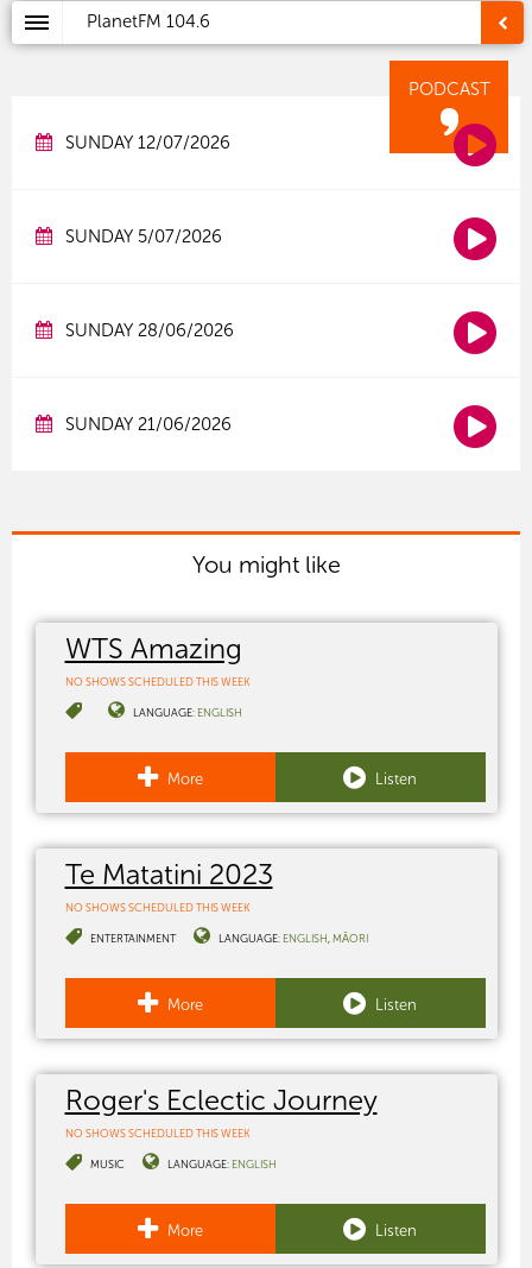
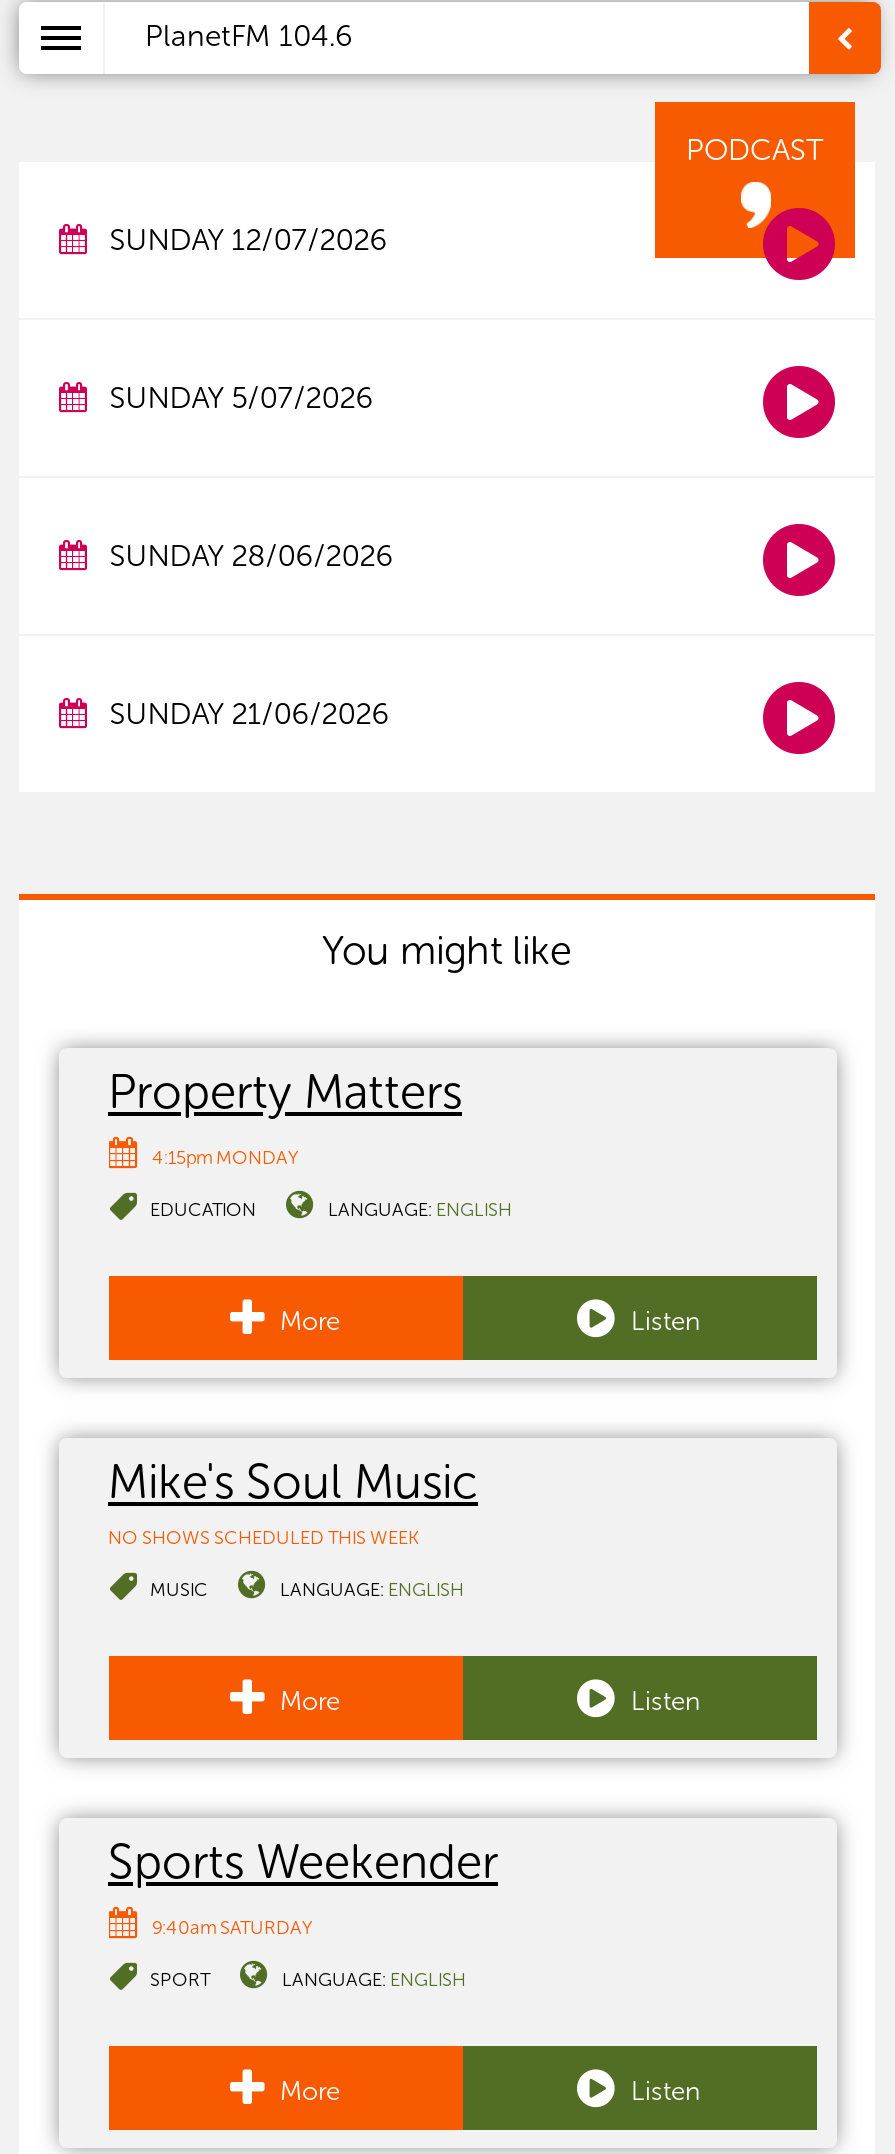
[65,631,249,688] WTS Amazing | NO SHOWS SCHEDULED THIS WEEK -> [108,1062,462,1220] Property Matters | 4:15pm MONDAY | EDUCATION
[65,857,273,891] Te Matatini 2023 -> [108,1452,478,1510] Mike's Soul Music
[90,932,368,945] ENTERTAINMENT | LANGUAGE: ENGLISH MĀORI -> [150,1578,464,1600] MUSIC | LANGUAGE: ENGLISH
[65,1083,377,1140] Roger's Eclectic Journey | NO SHOWS SCHEDULED THIS WEEK -> [108,1832,498,1938] Sports Weekender | 9:40am SATURDAY
[90,1157,124,1171] MUSIC -> [150,1968,210,1990] SPORT

